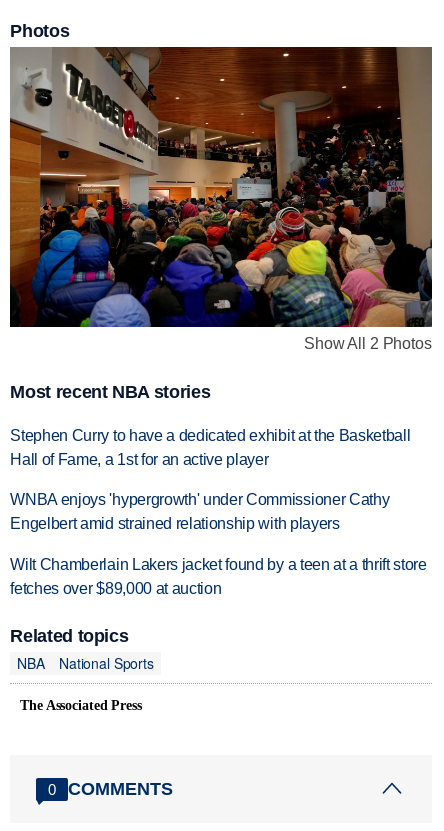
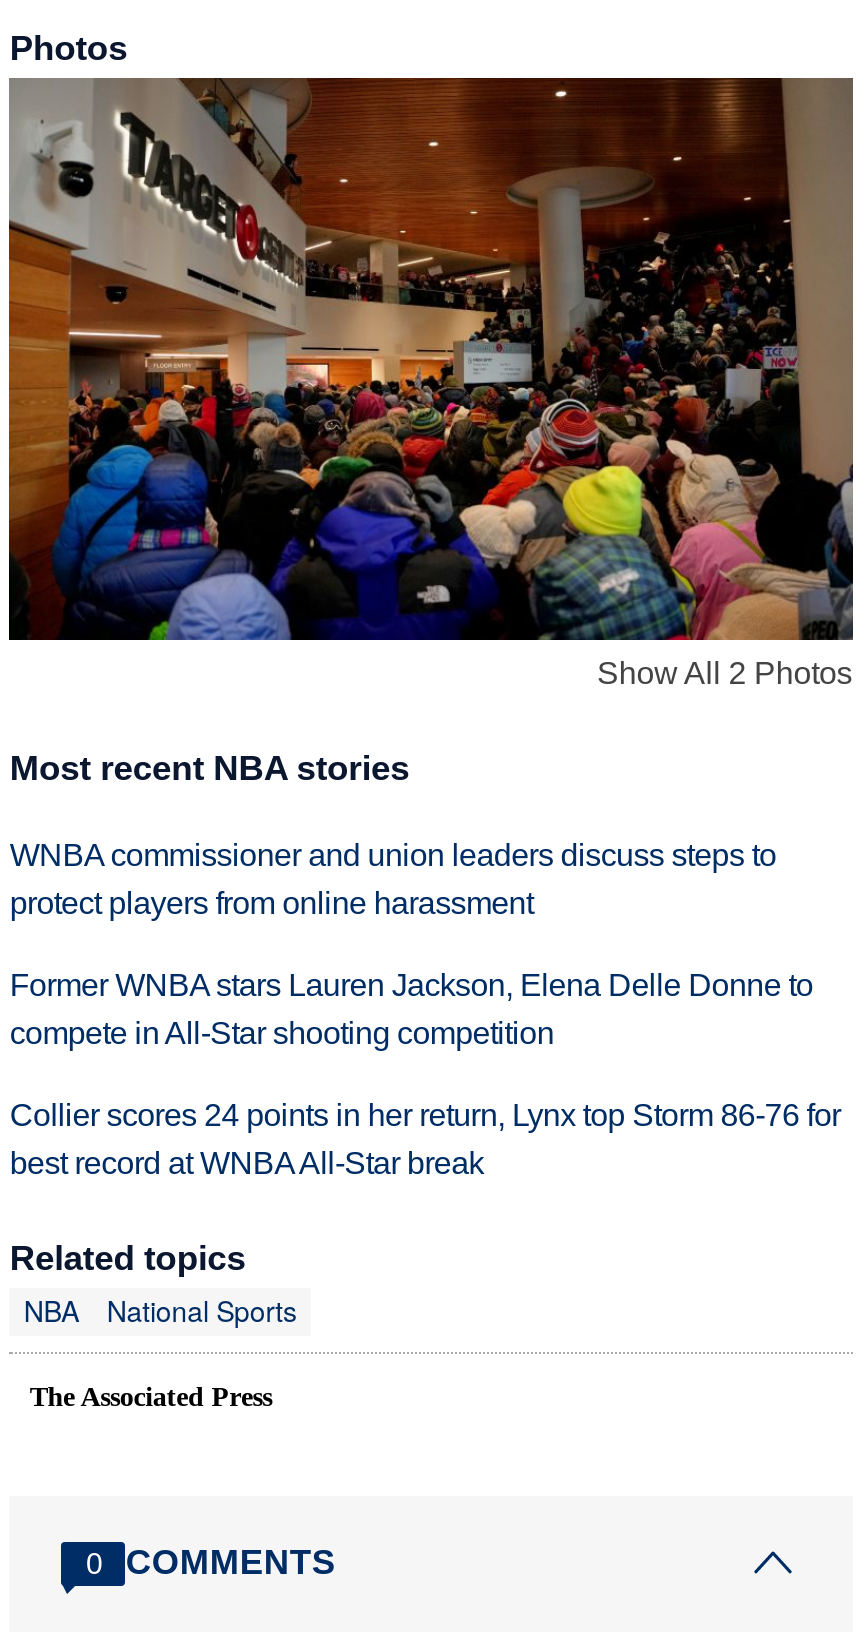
[10,426,410,467] Stephen Curry to have a dedicated exhibit at the Basketball | Hall of Fame, a 1st for an active player -> [10,838,776,920] WNBA commissioner and union leaders discuss steps to | protect players from online harassment
[10,491,389,532] WNBA enjoys 'hypergrowth' under Commissioner Cathy | Engelbert amid strained relationship with players -> [10,968,813,1050] Former WNBA stars Lauren Jackson, Elena Delle Donne to | compete in All-Star shooting competition
[10,556,427,597] Wilt Chamberlain Lakers jacket found by a teen at a thrift store | fetches over $89,000 at auction -> [10,1097,841,1179] Collier scores 24 points in her return, Lynx top Storm 86-76 for | best record at WNBA All-Star break

